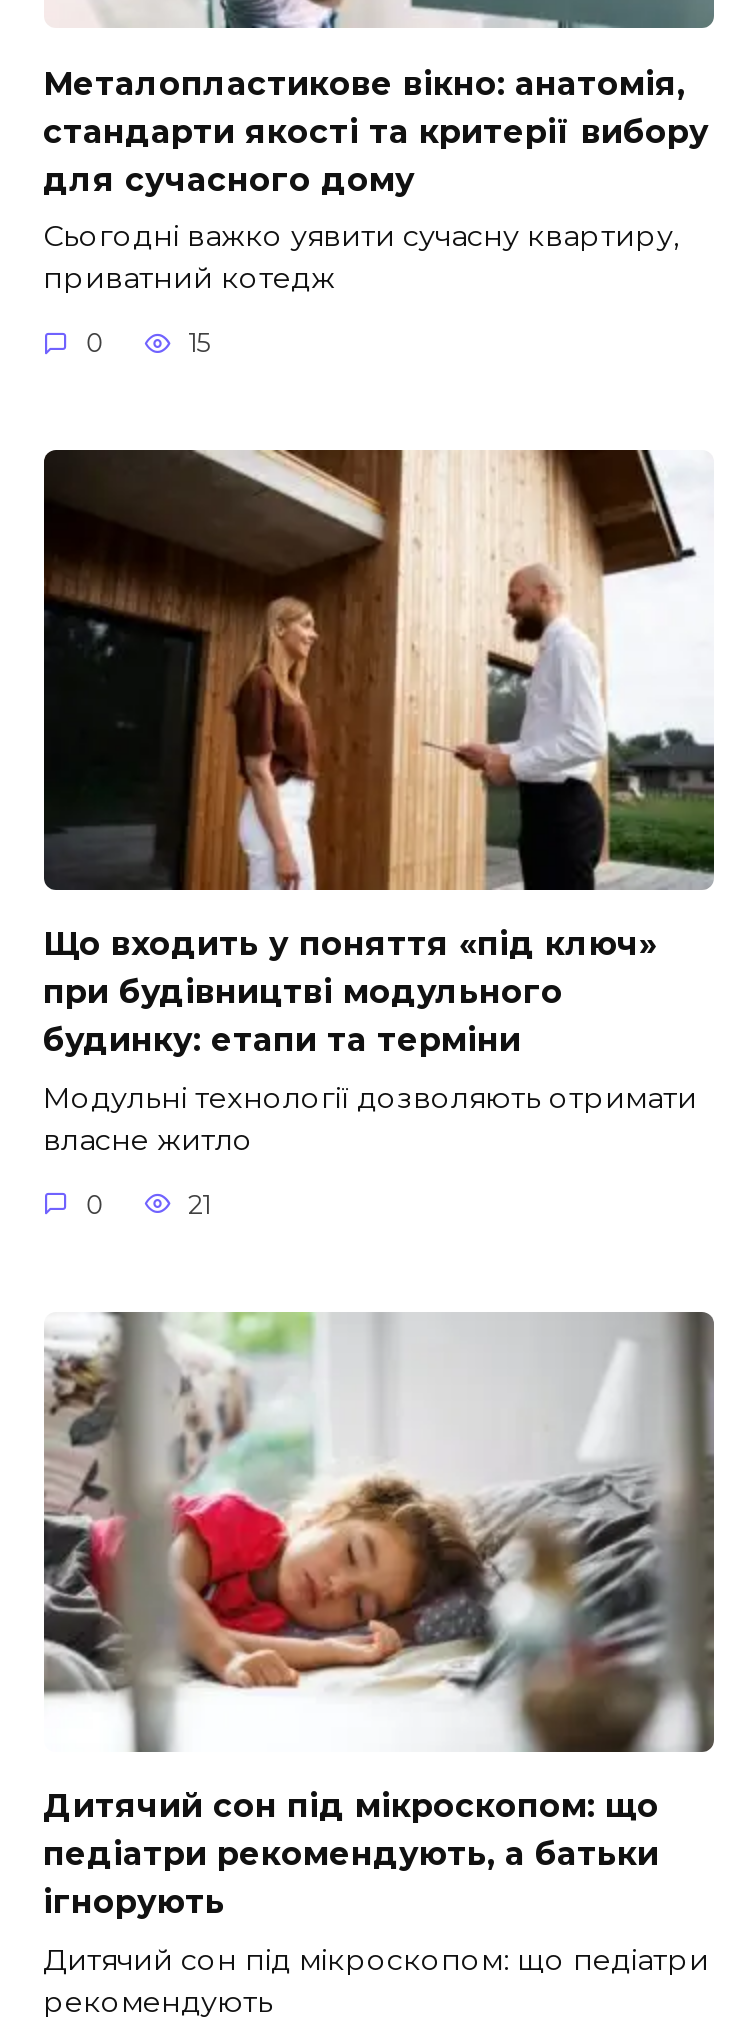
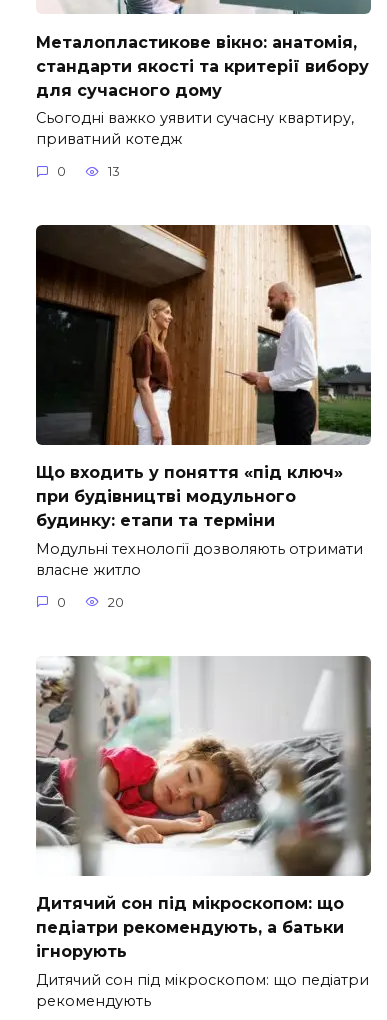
[188,328,210,358] 15 -> [108,164,120,179] 13
[188,1189,210,1219] 21 -> [108,595,124,610] 20

